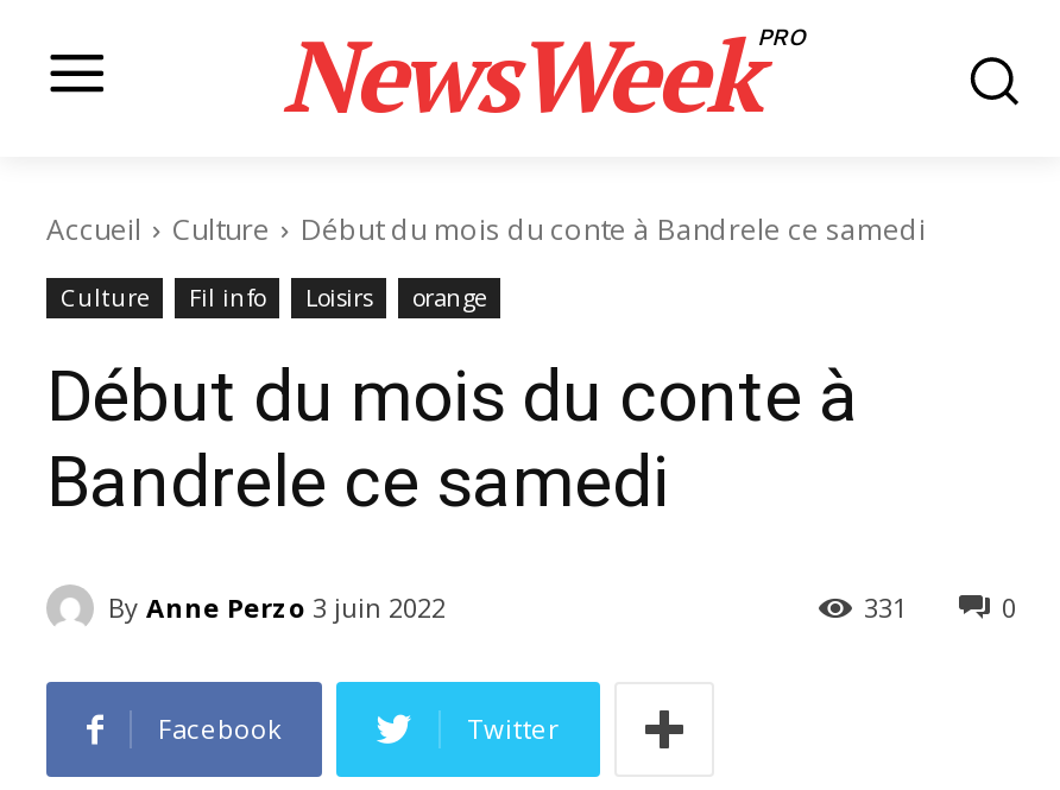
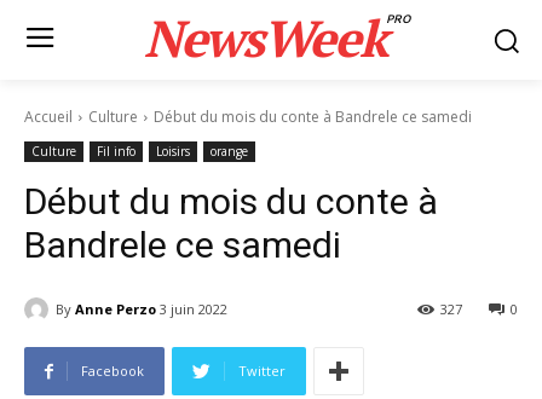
[864,589,907,625] 331 -> [440,300,462,318] 327

